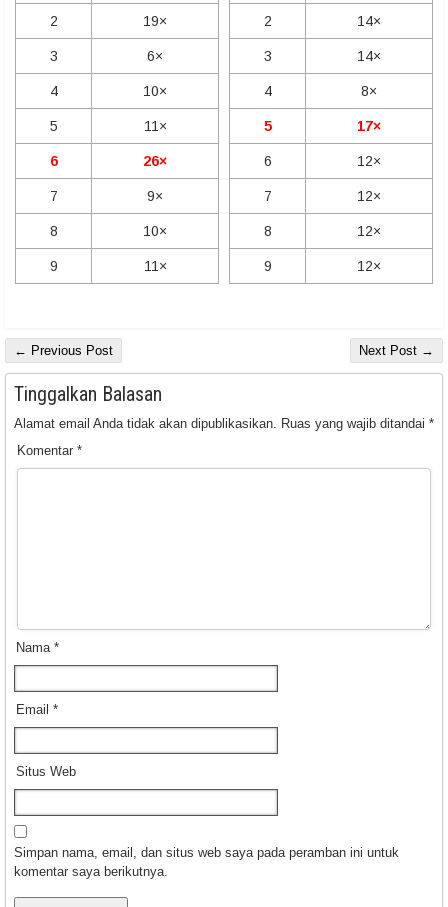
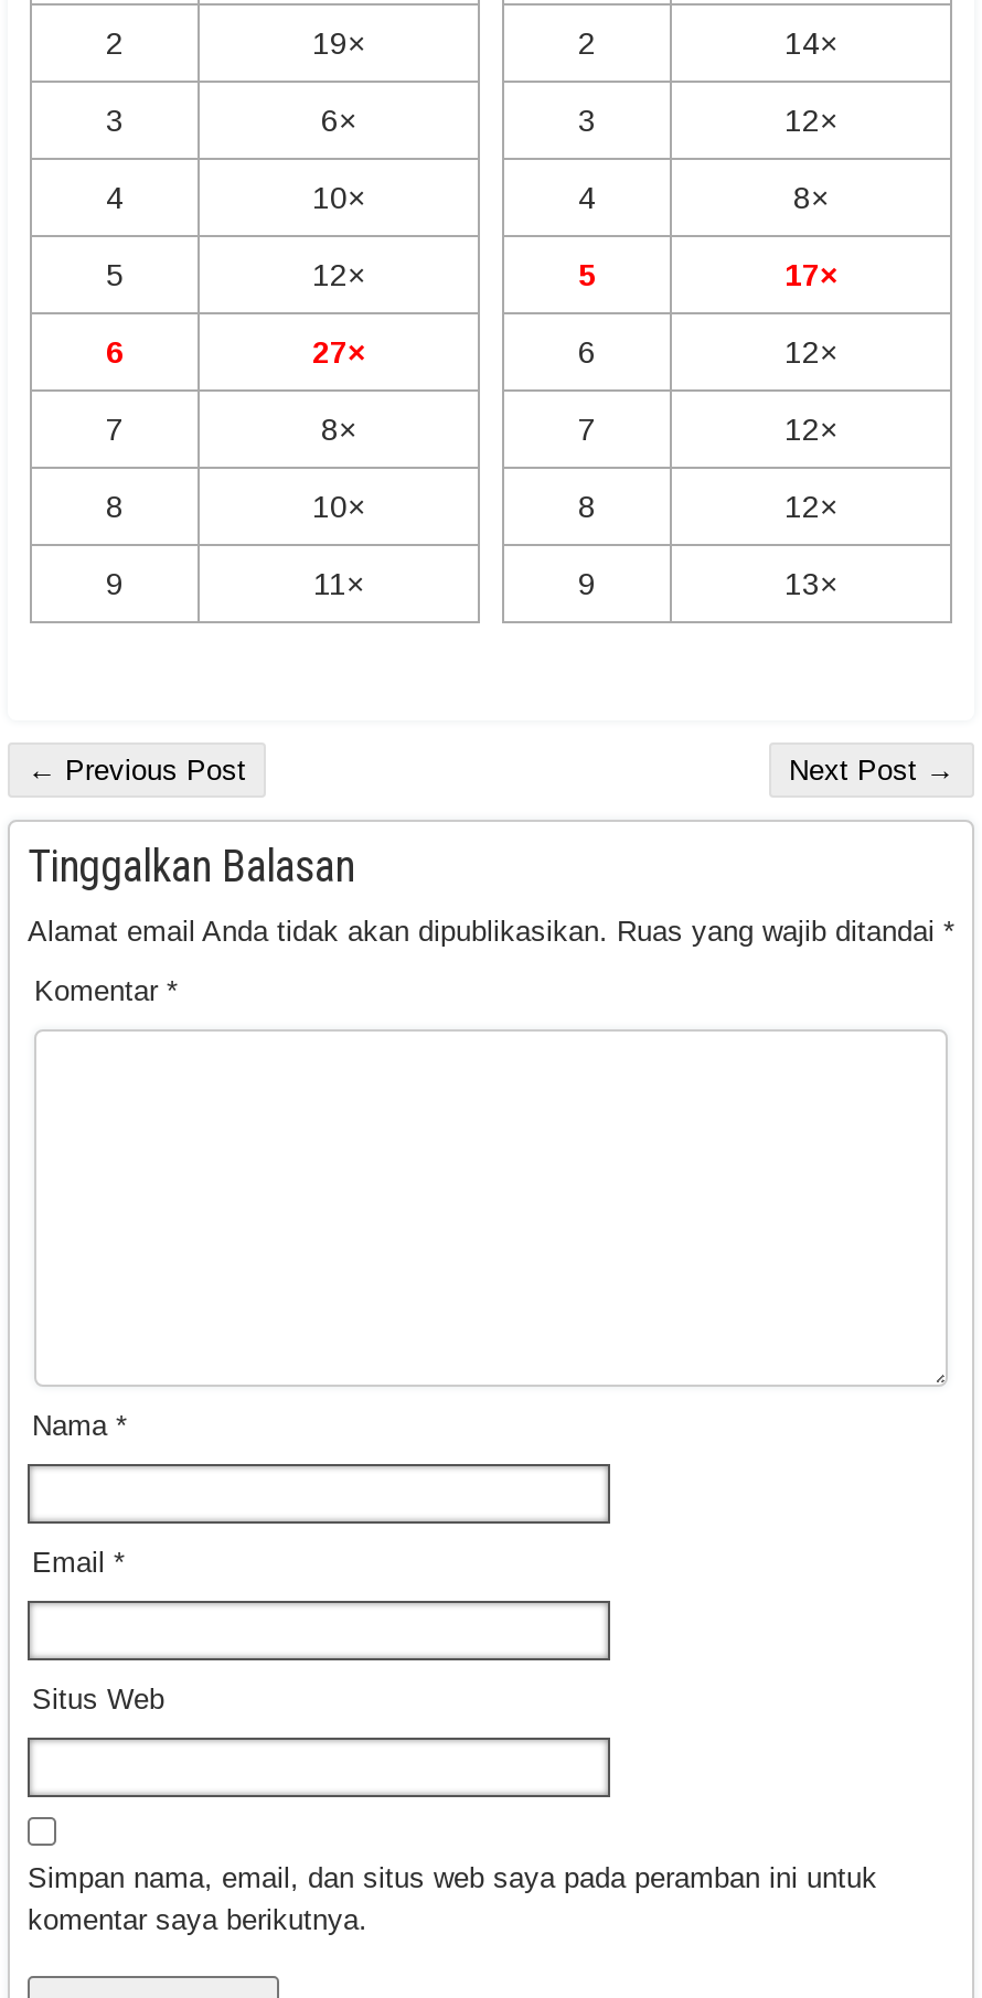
[357,48,381,64] 14× -> [784,103,837,139] 12×
[143,118,166,134] 11× -> [312,258,365,293] 12×
[143,153,167,169] 26× -> [312,335,365,370] 27×
[147,188,163,204] 9× -> [321,412,356,447] 8×
[357,258,381,274] 12× -> [784,567,837,602] 13×

